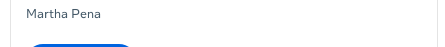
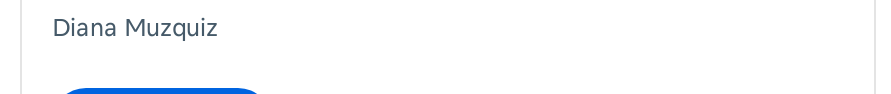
[26,9,101,21] Martha Pena -> [52,17,218,41] Diana Muzquiz

